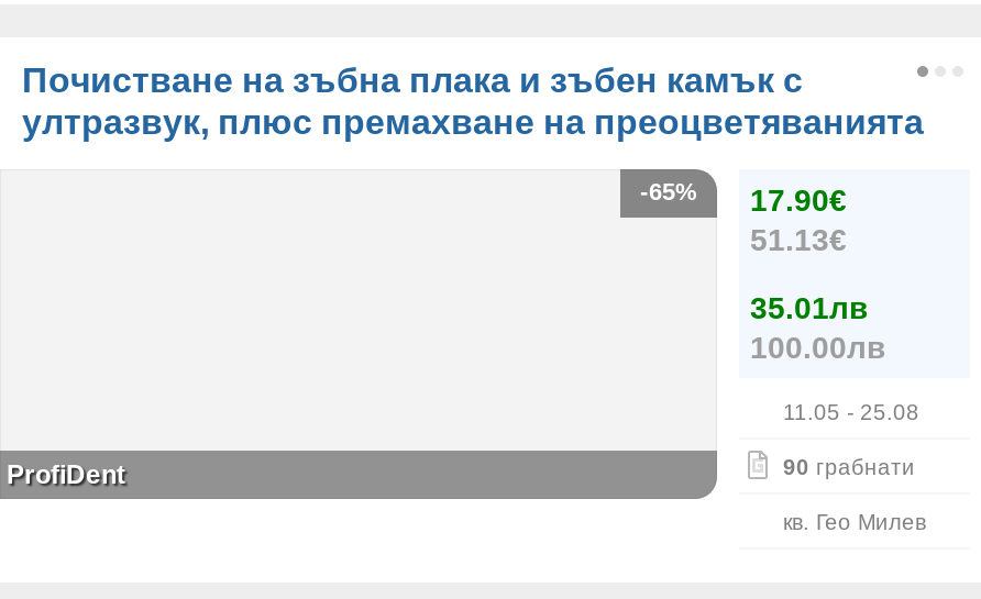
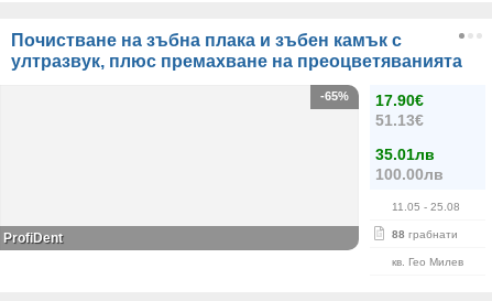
[783,455,915,479] 90 грабнати -> [392,228,458,240] 88 грабнати

